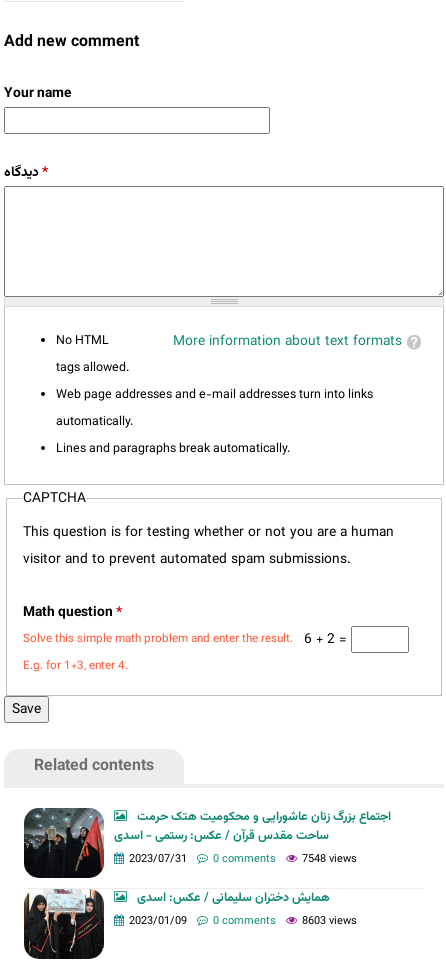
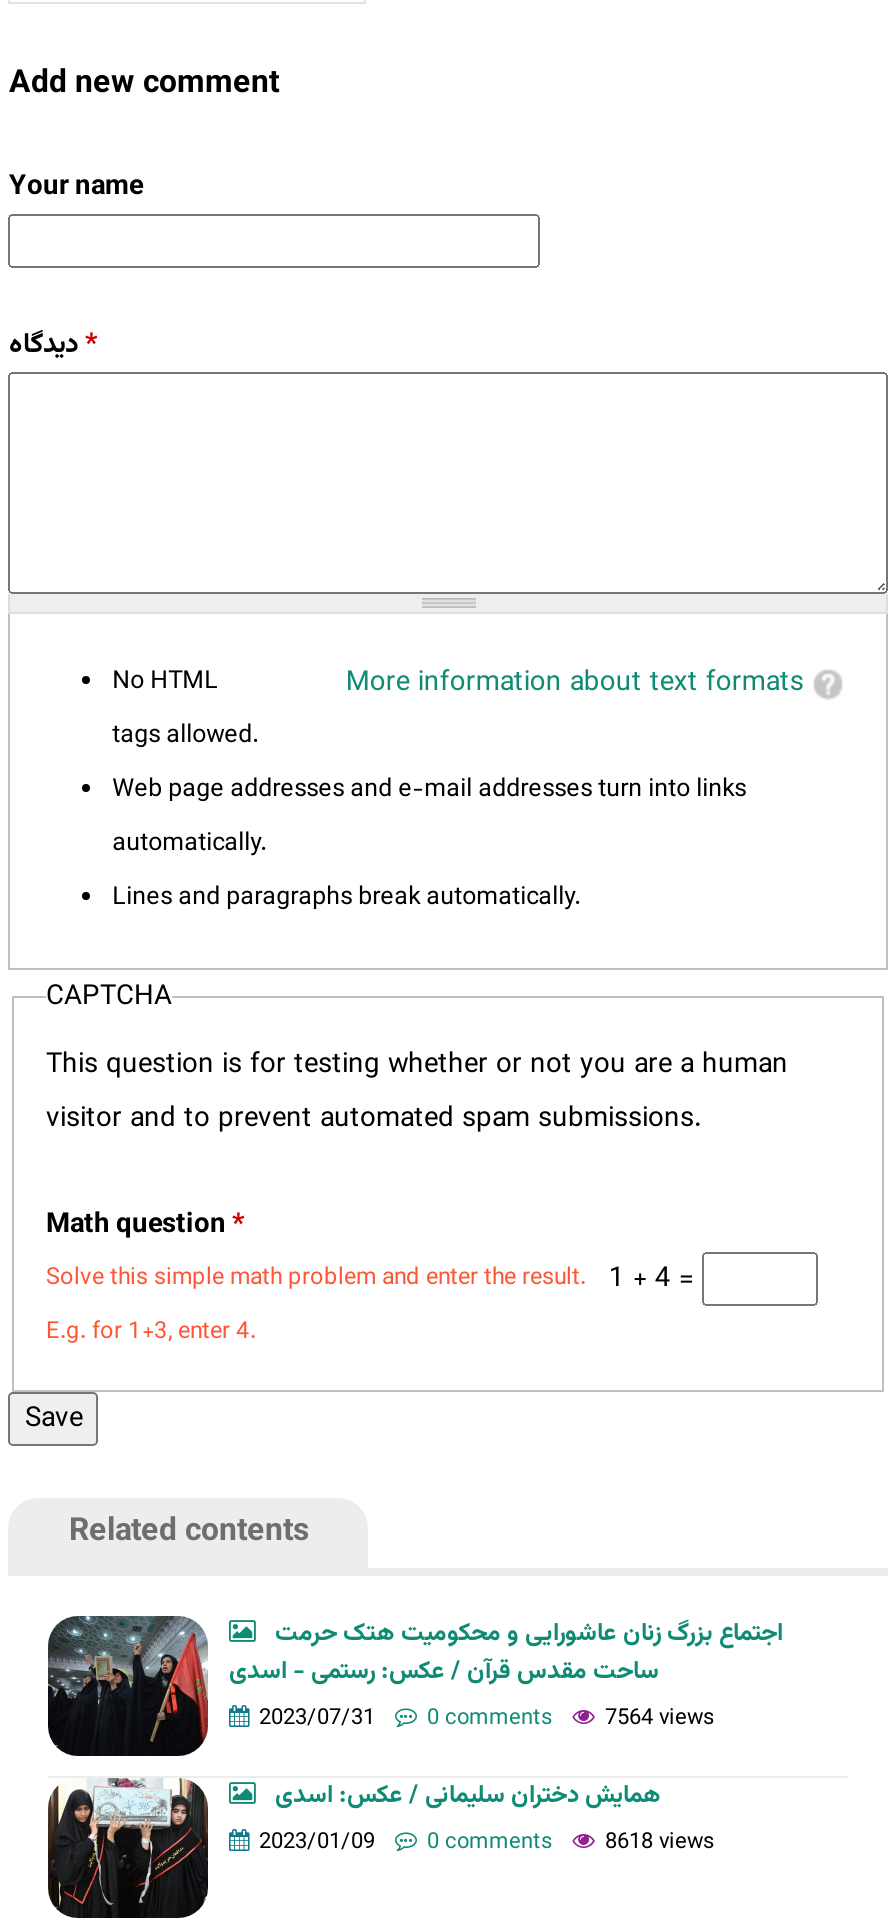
[23,629,351,650] Solve this simple math problem and enter the result. 6 + 2 = -> [46,1258,703,1300] Solve this simple math problem and enter the result. 1 + 4 =
[129,851,357,868] 2023/07/31 0 comments 7548 views -> [259,1702,715,1736] 2023/07/31 0 comments 7564 views
[129,913,357,930] 2023/01/09 0 comments 8603 views -> [259,1826,715,1860] 2023/01/09 0 comments 8618 views

